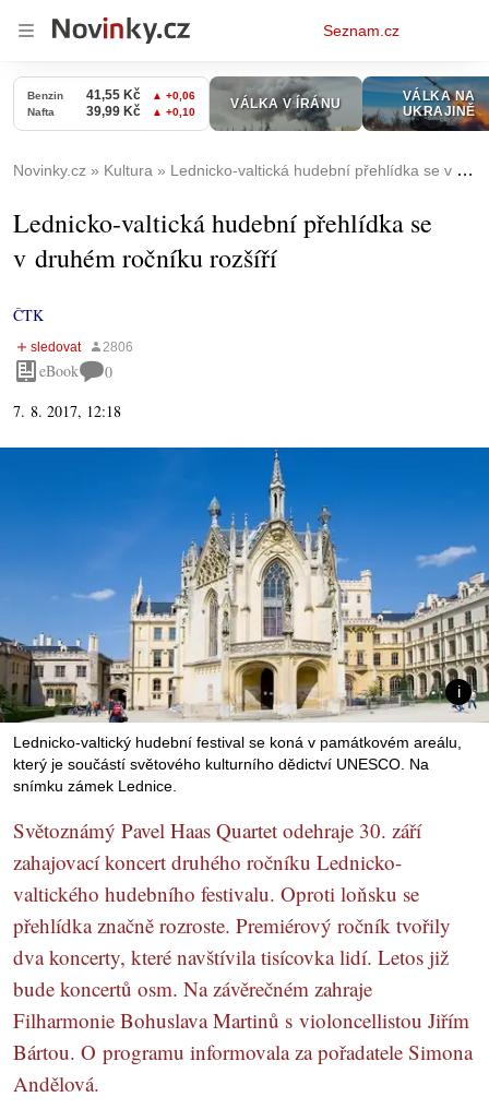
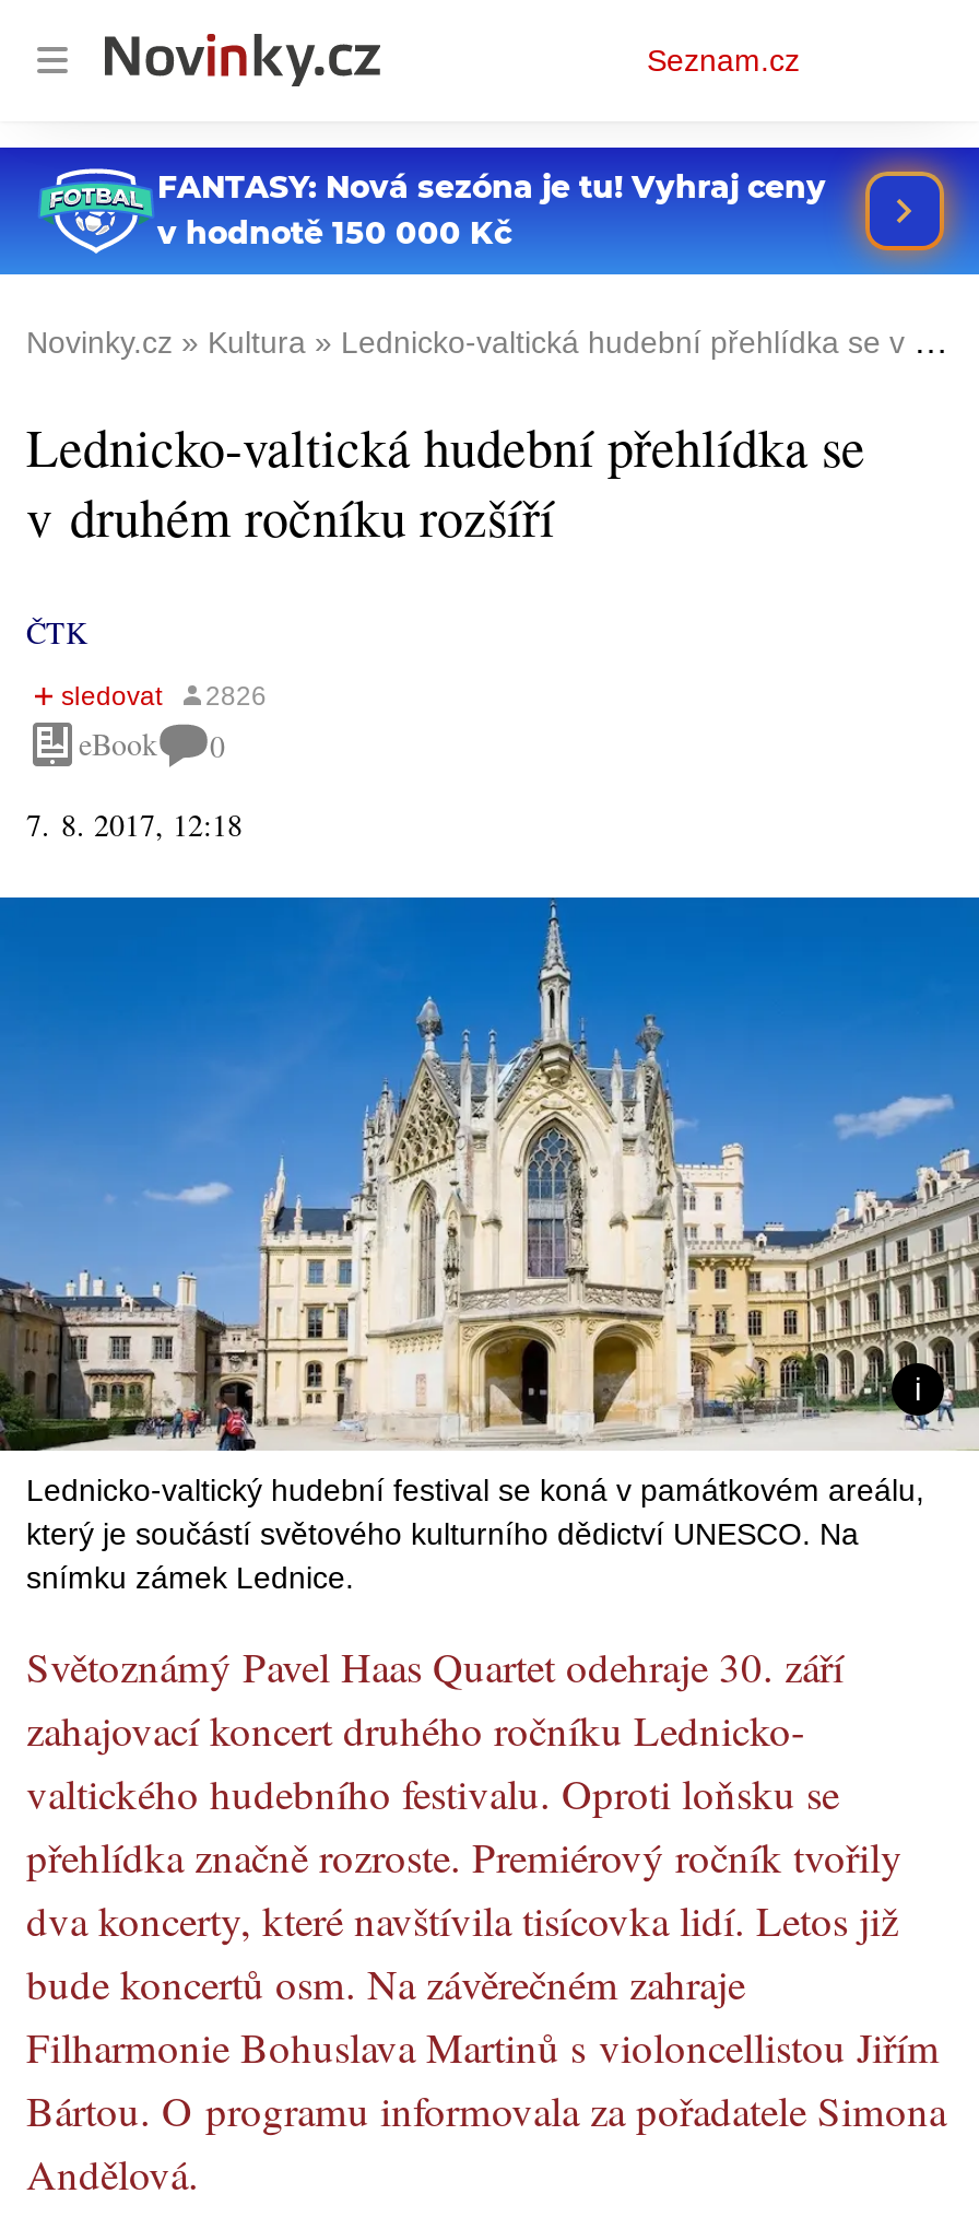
[3,74,486,136] [image] -> [7,145,972,277] [image]

